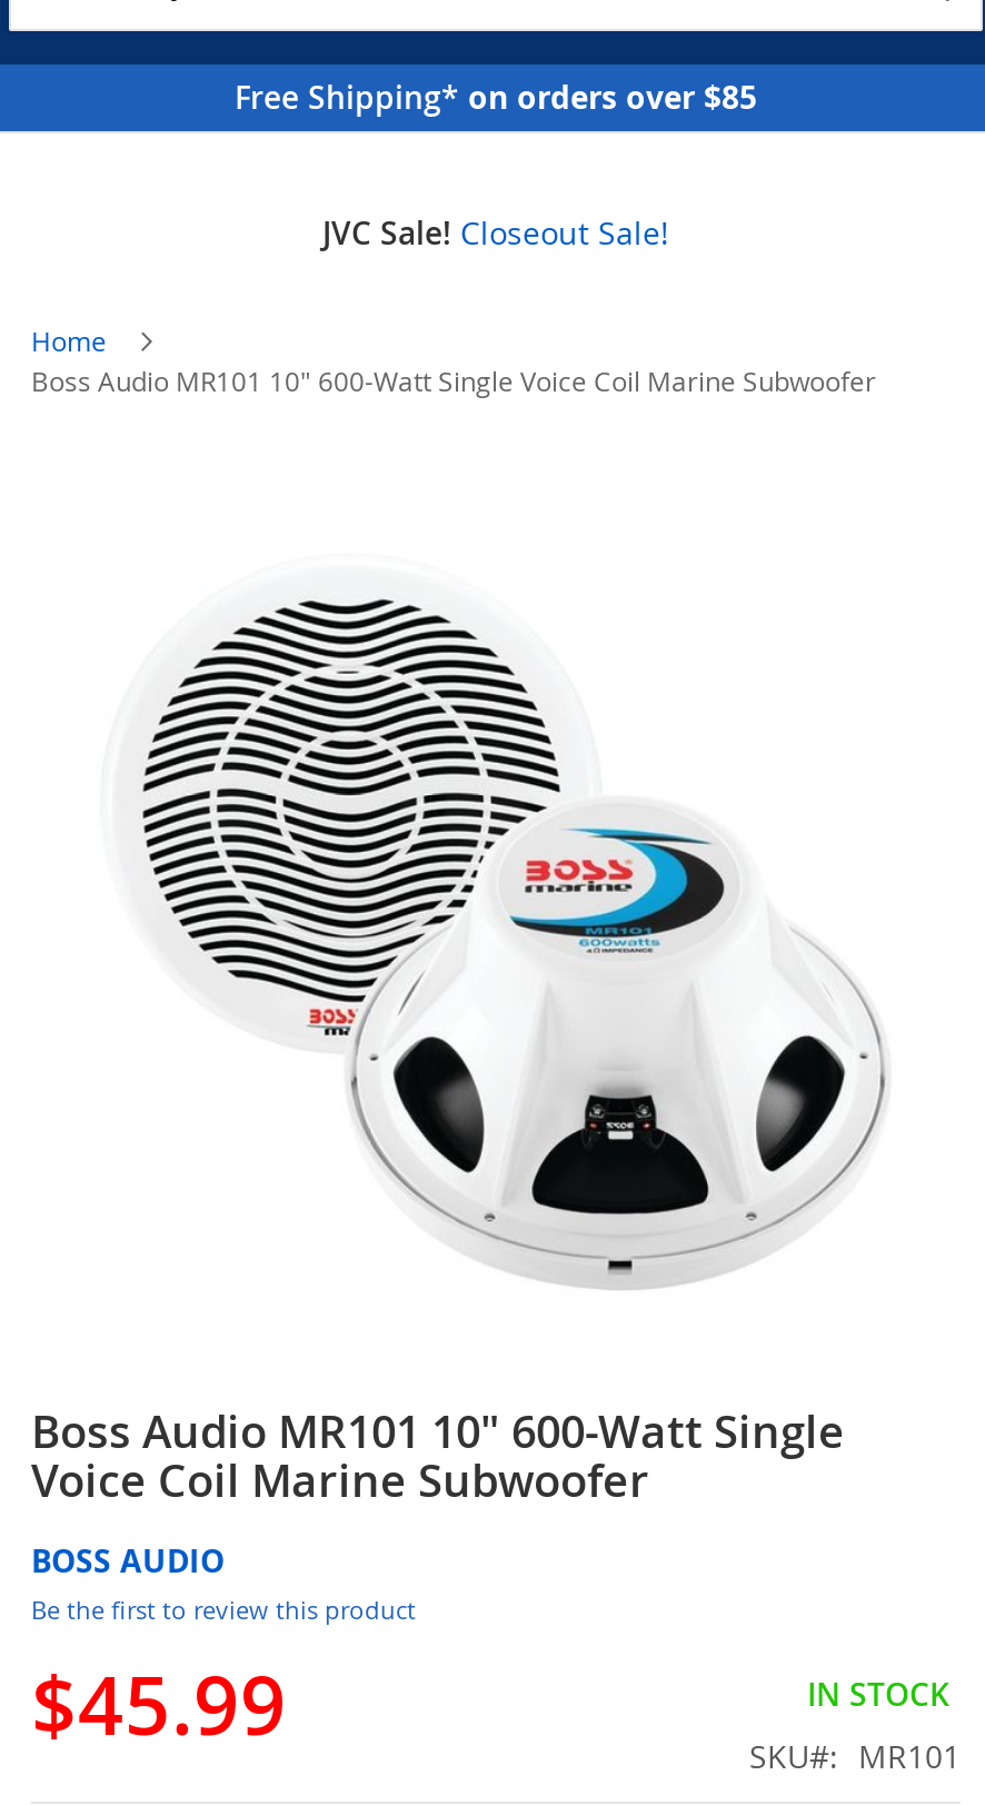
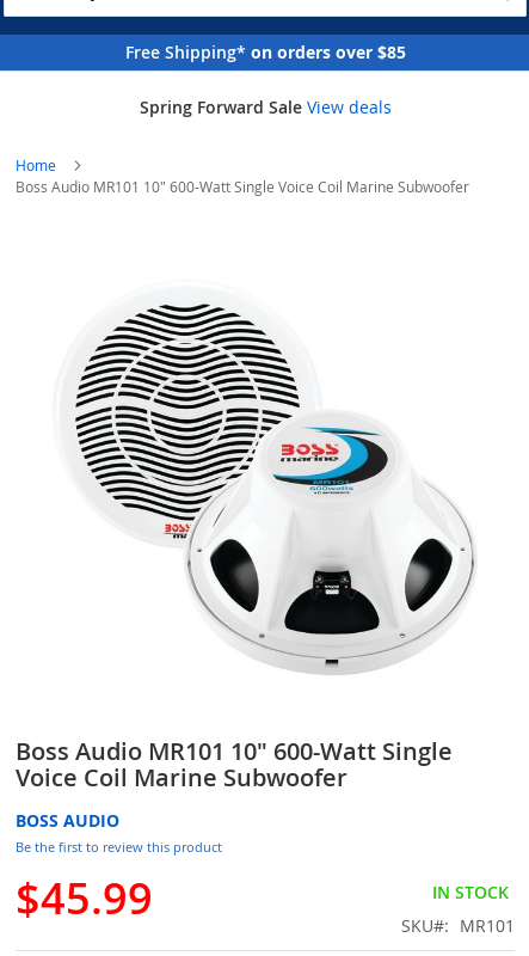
[322,212,669,254] JVC Sale! Closeout Sale! -> [139,96,391,119] Spring Forward Sale View deals

